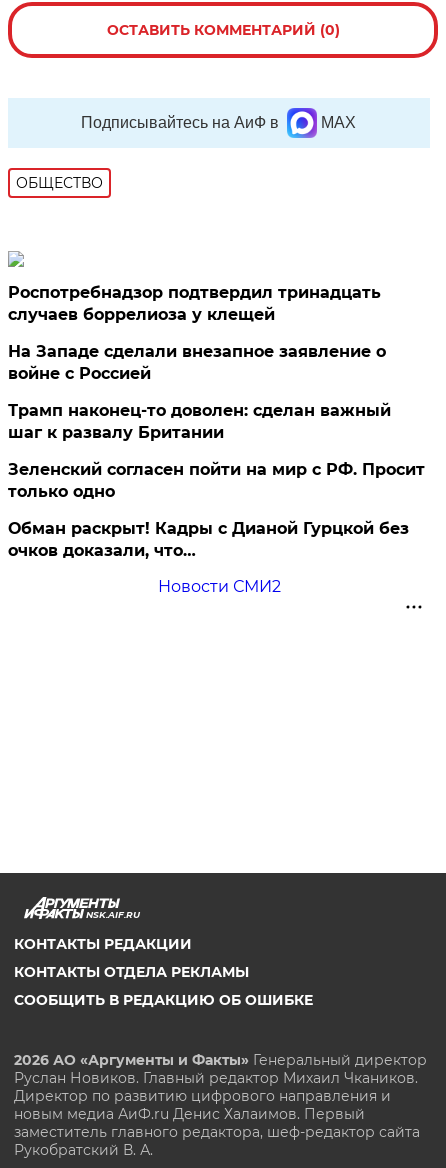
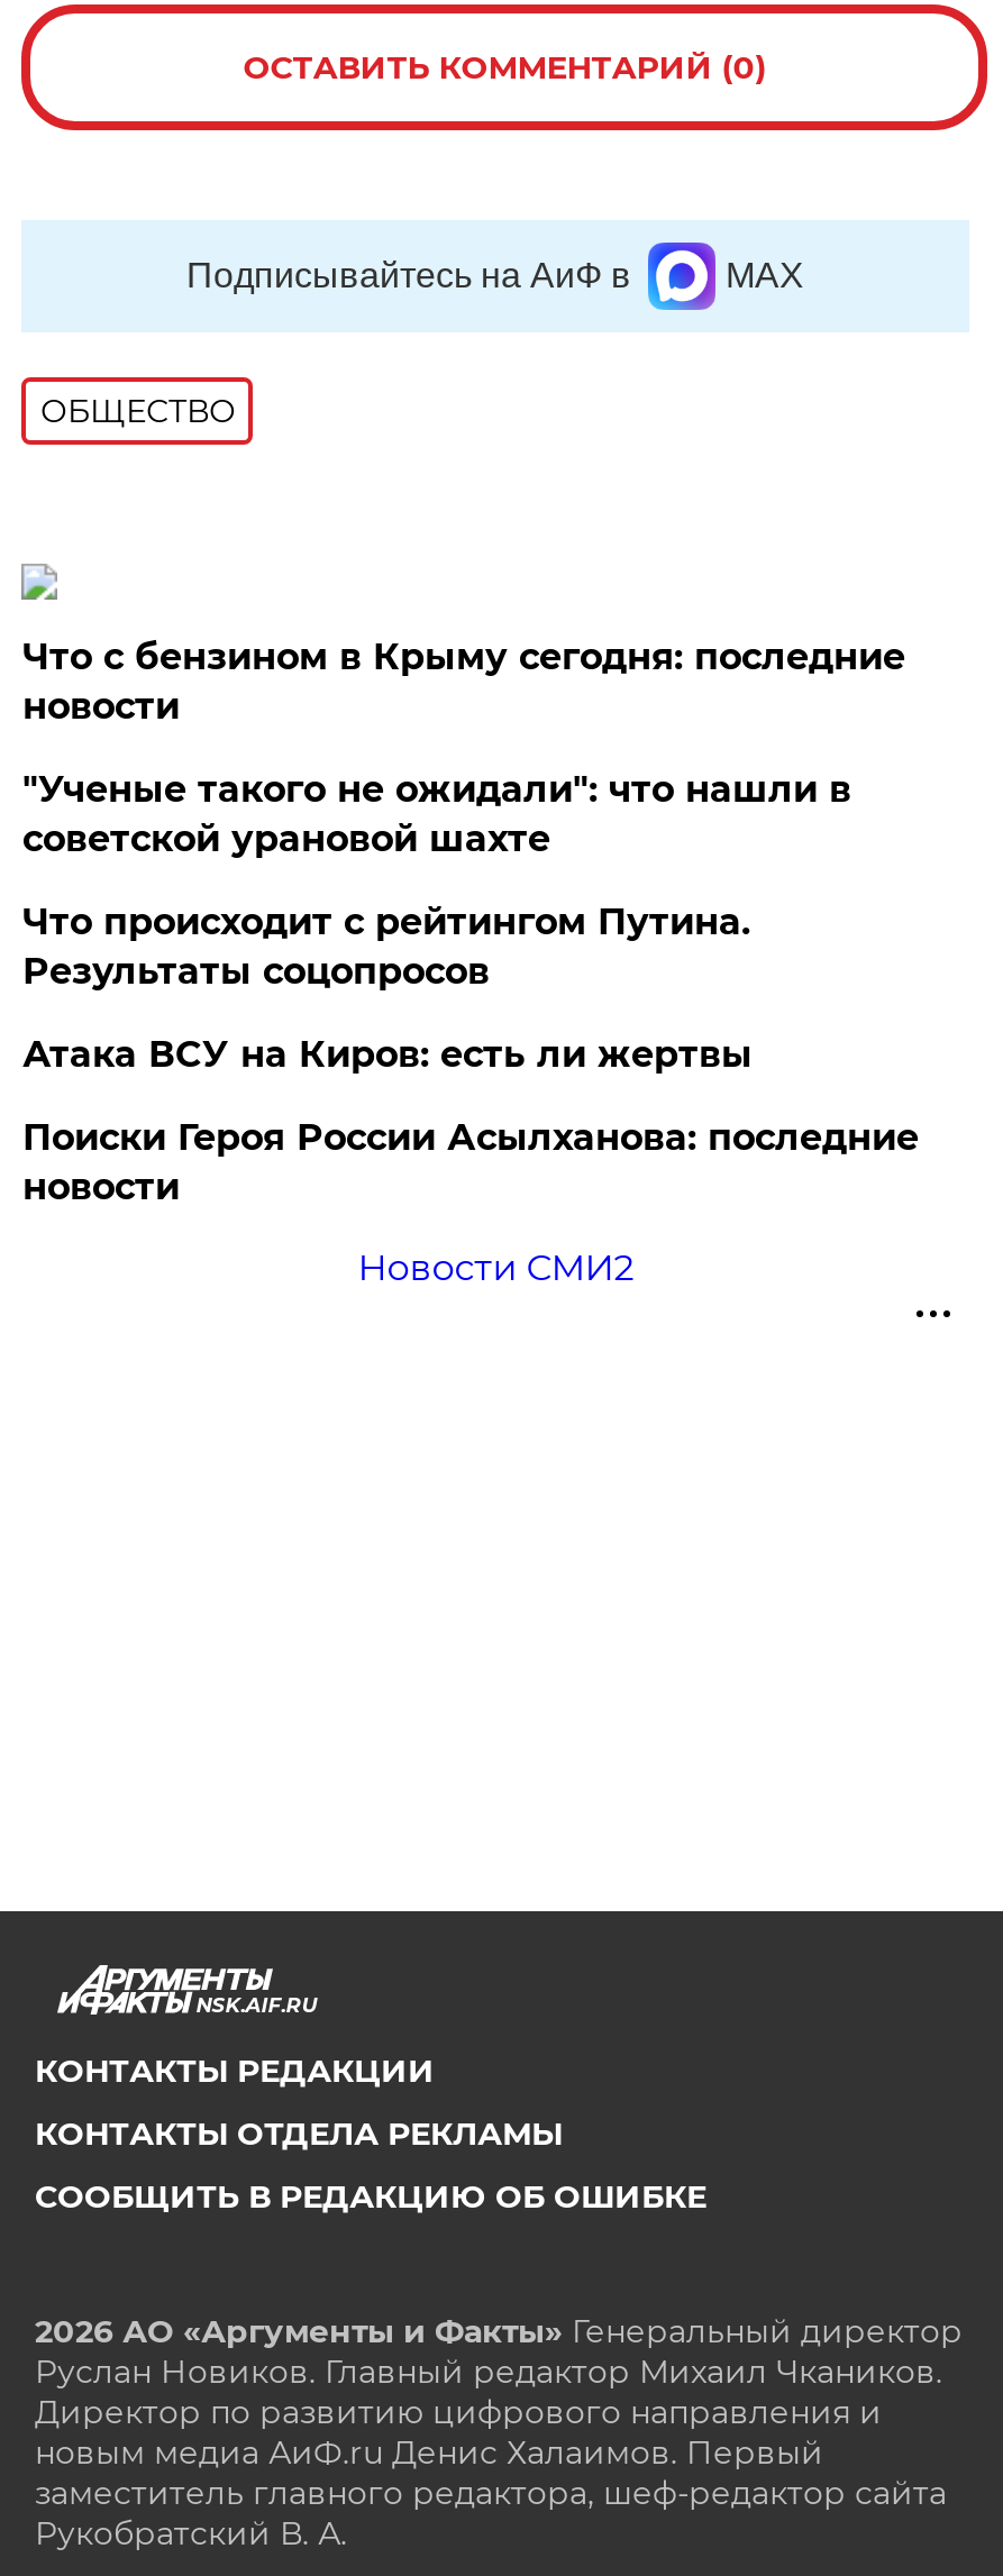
[8,283,381,324] Роспотребнадзор подтвердил тринадцать | случаев боррелиоза у клещей -> [22,636,905,728] Что с бензином в Крыму сегодня: последние | новости
[8,342,386,383] На Западе сделали внезапное заявление о | войне с Россией -> [22,768,851,860] "Ученые такого не ожидали": что нашли в | советской урановой шахте
[8,401,391,442] Трамп наконец-то доволен: сделан важный | шаг к развалу Британии -> [22,901,750,993] Что происходит с рейтингом Путина. | Результаты соцопросов
[8,460,425,501] Зеленский согласен пойти на мир с РФ. Просит | только одно -> [22,1033,752,1076] Атака ВСУ на Киров: есть ли жертвы
[8,519,409,560] Обман раскрыт! Кадры с Дианой Гурцкой без | очков доказали, что… -> [22,1116,919,1208] Поиски Героя России Асылханова: последние | новости

